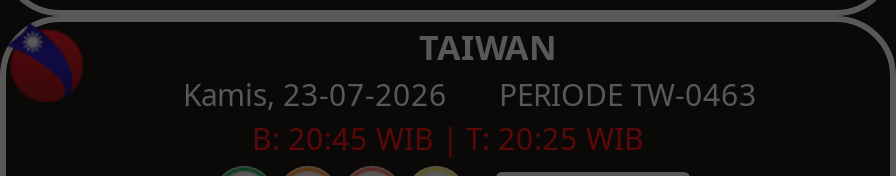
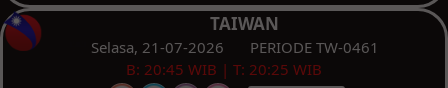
[183,75,757,115] Kamis, 23-07-2026 | PERIODE TW-0463 -> [91,37,379,57] Selasa, 21-07-2026 | PERIODE TW-0461

